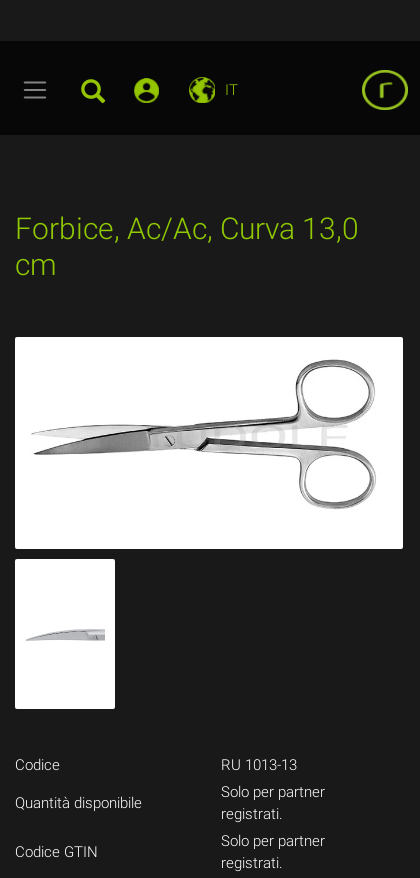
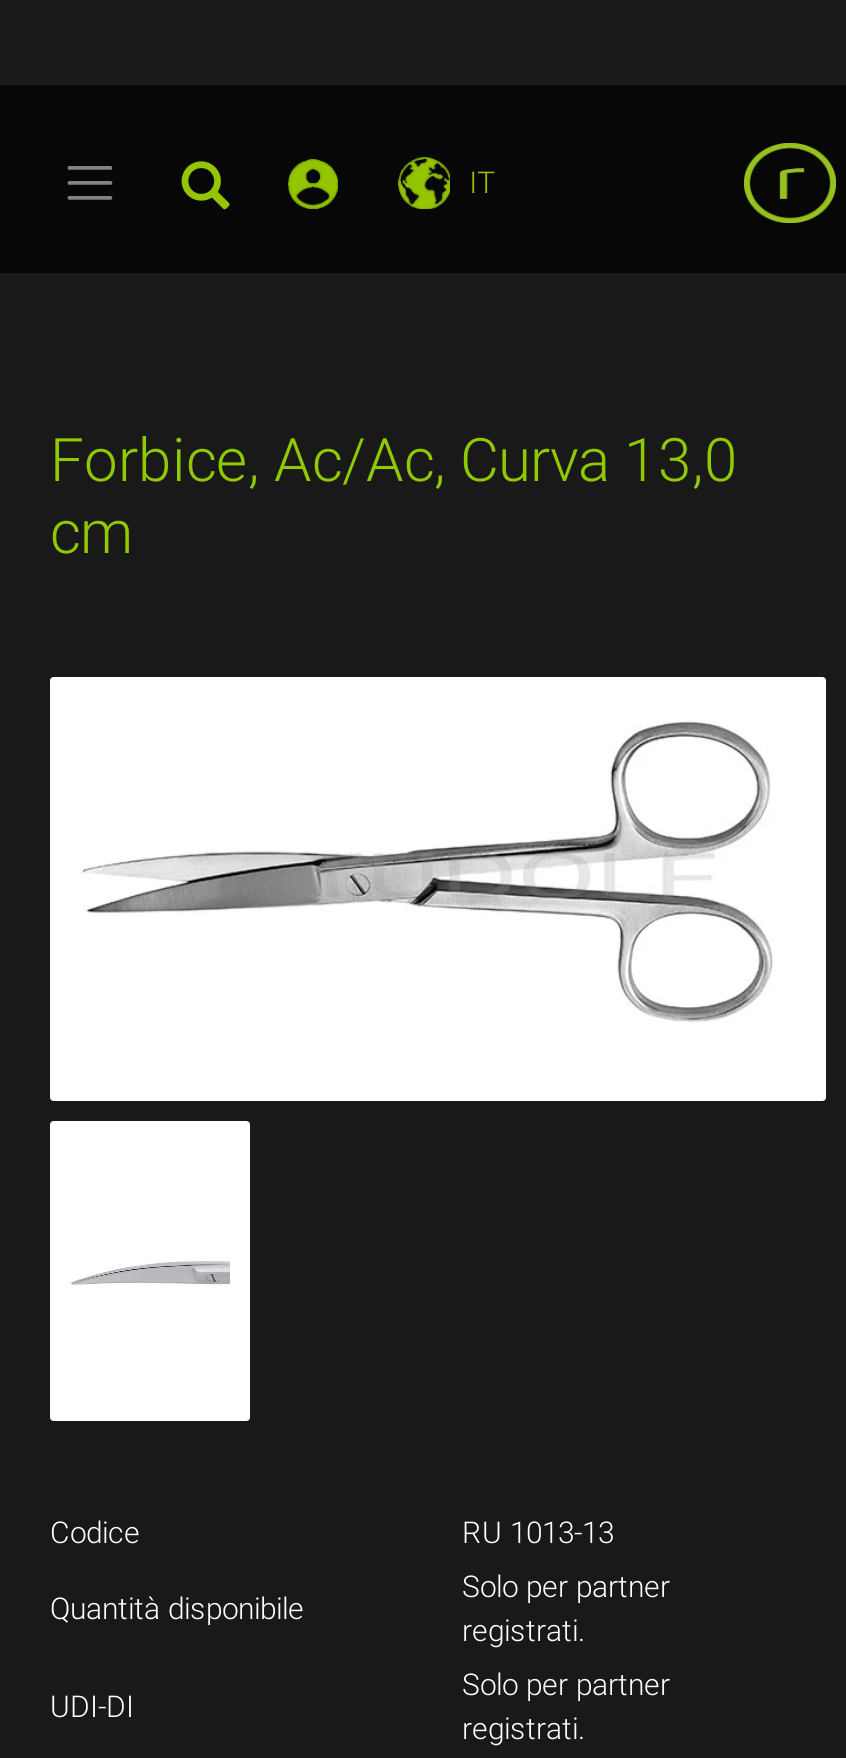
[15,843,98,861] Codice GTIN -> [50,1689,134,1725] UDI-DI

